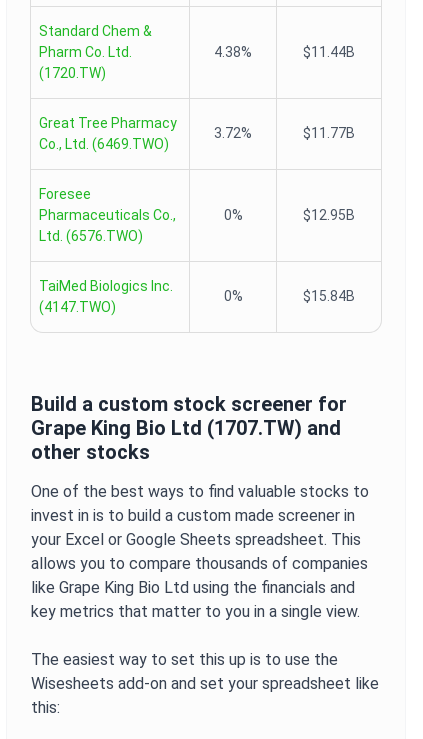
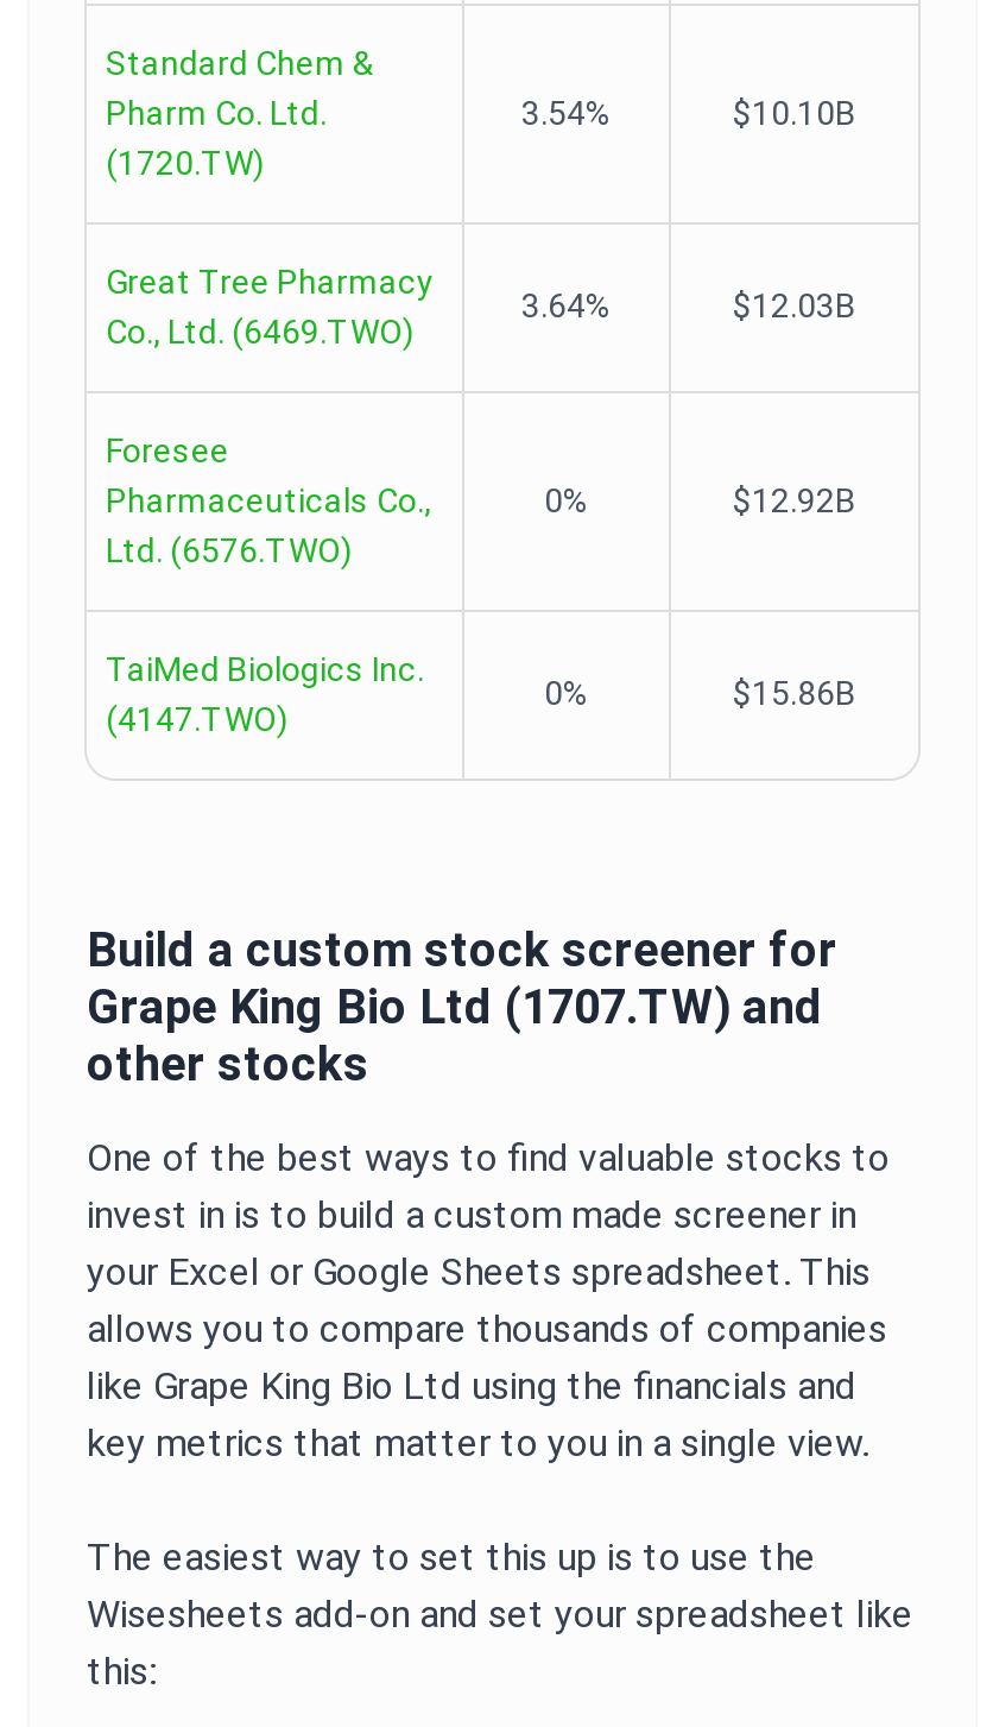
[214,44,355,60] 4.38% | $11.44B -> [521,94,856,132] 3.54% | $10.10B
[214,125,355,141] 3.72% | $11.77B -> [521,286,856,324] 3.64% | $12.03B
[303,207,355,223] $12.95B -> [733,481,856,519] $12.92B
[303,288,355,304] $15.84B -> [733,674,856,712] $15.86B

